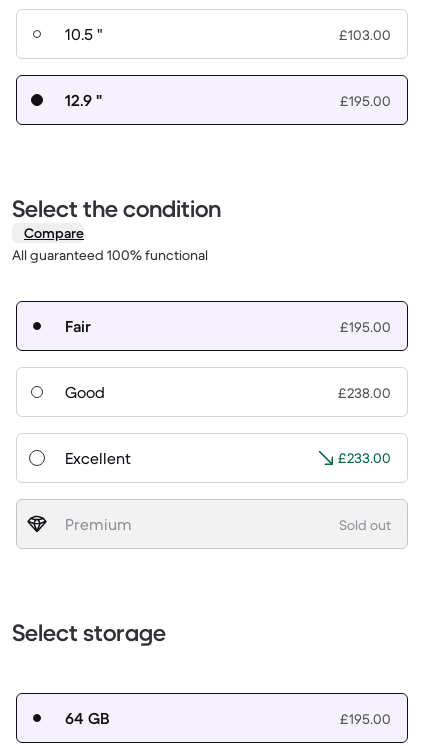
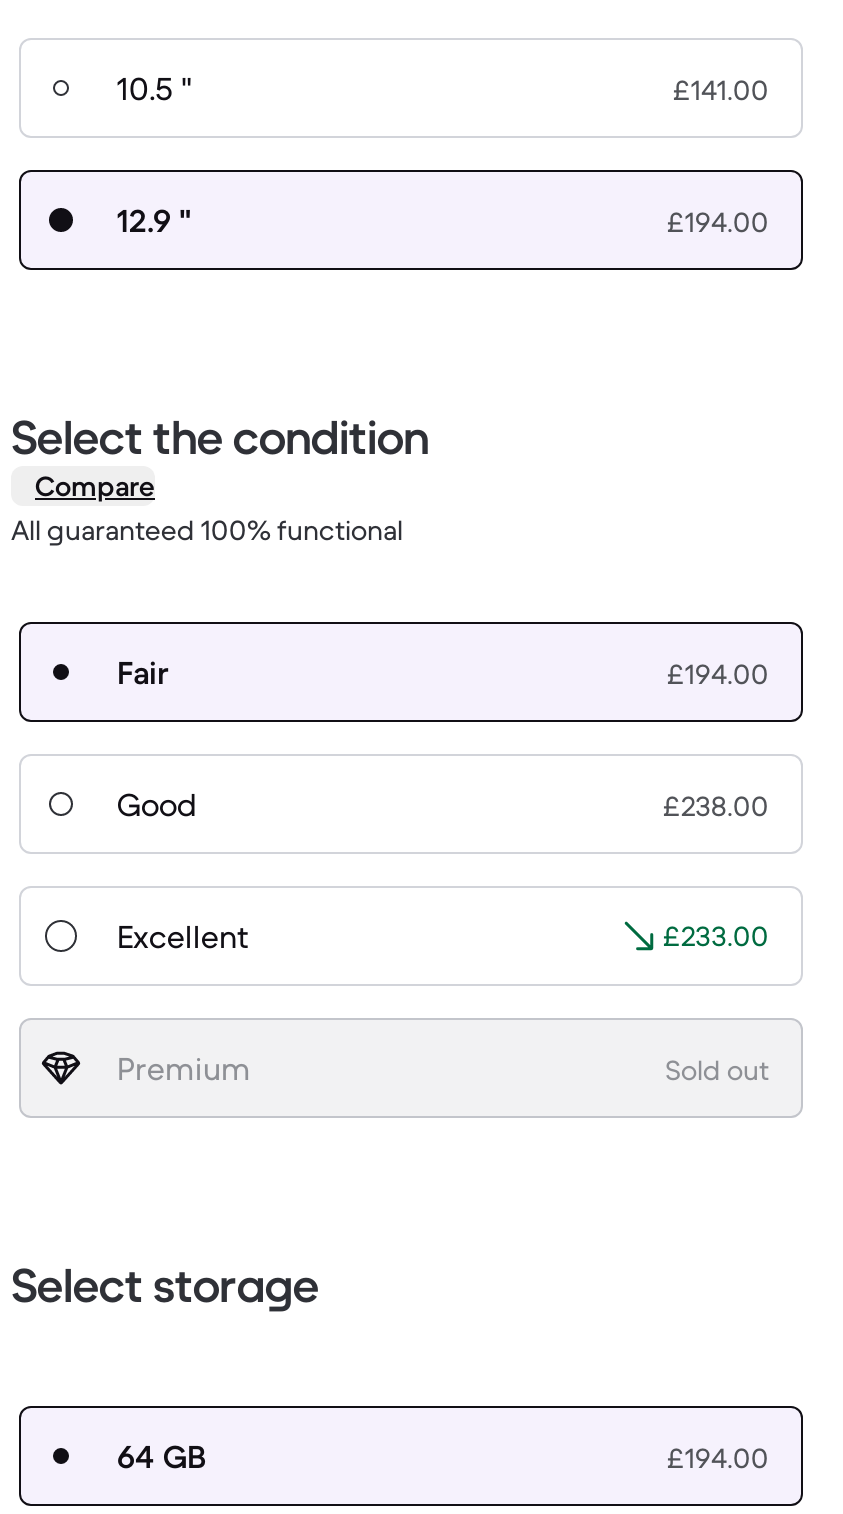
[339,26,391,44] £103.00 -> [673,73,769,109] £141.00
[340,92,391,110] £195.00 -> [667,205,769,241] £194.00
[340,318,391,336] £195.00 -> [667,657,769,693] £194.00
[340,710,391,728] £195.00 -> [667,1441,769,1477] £194.00

